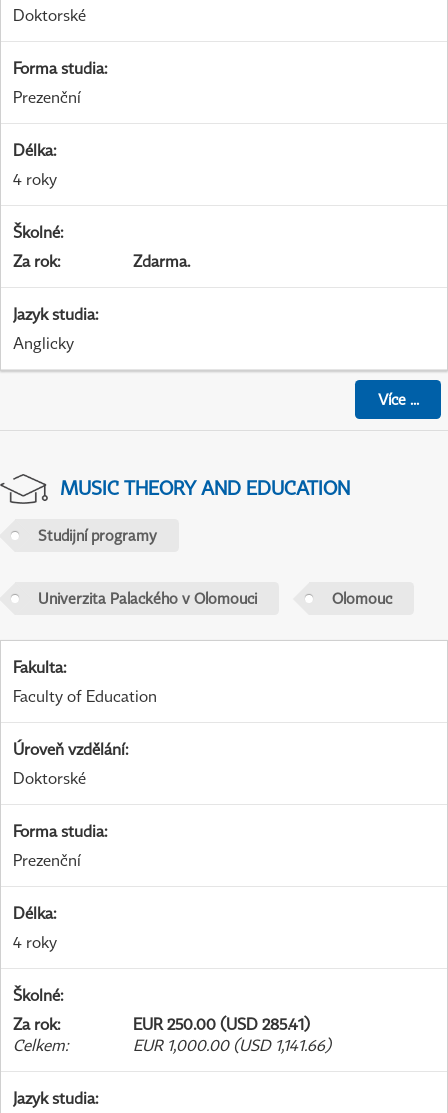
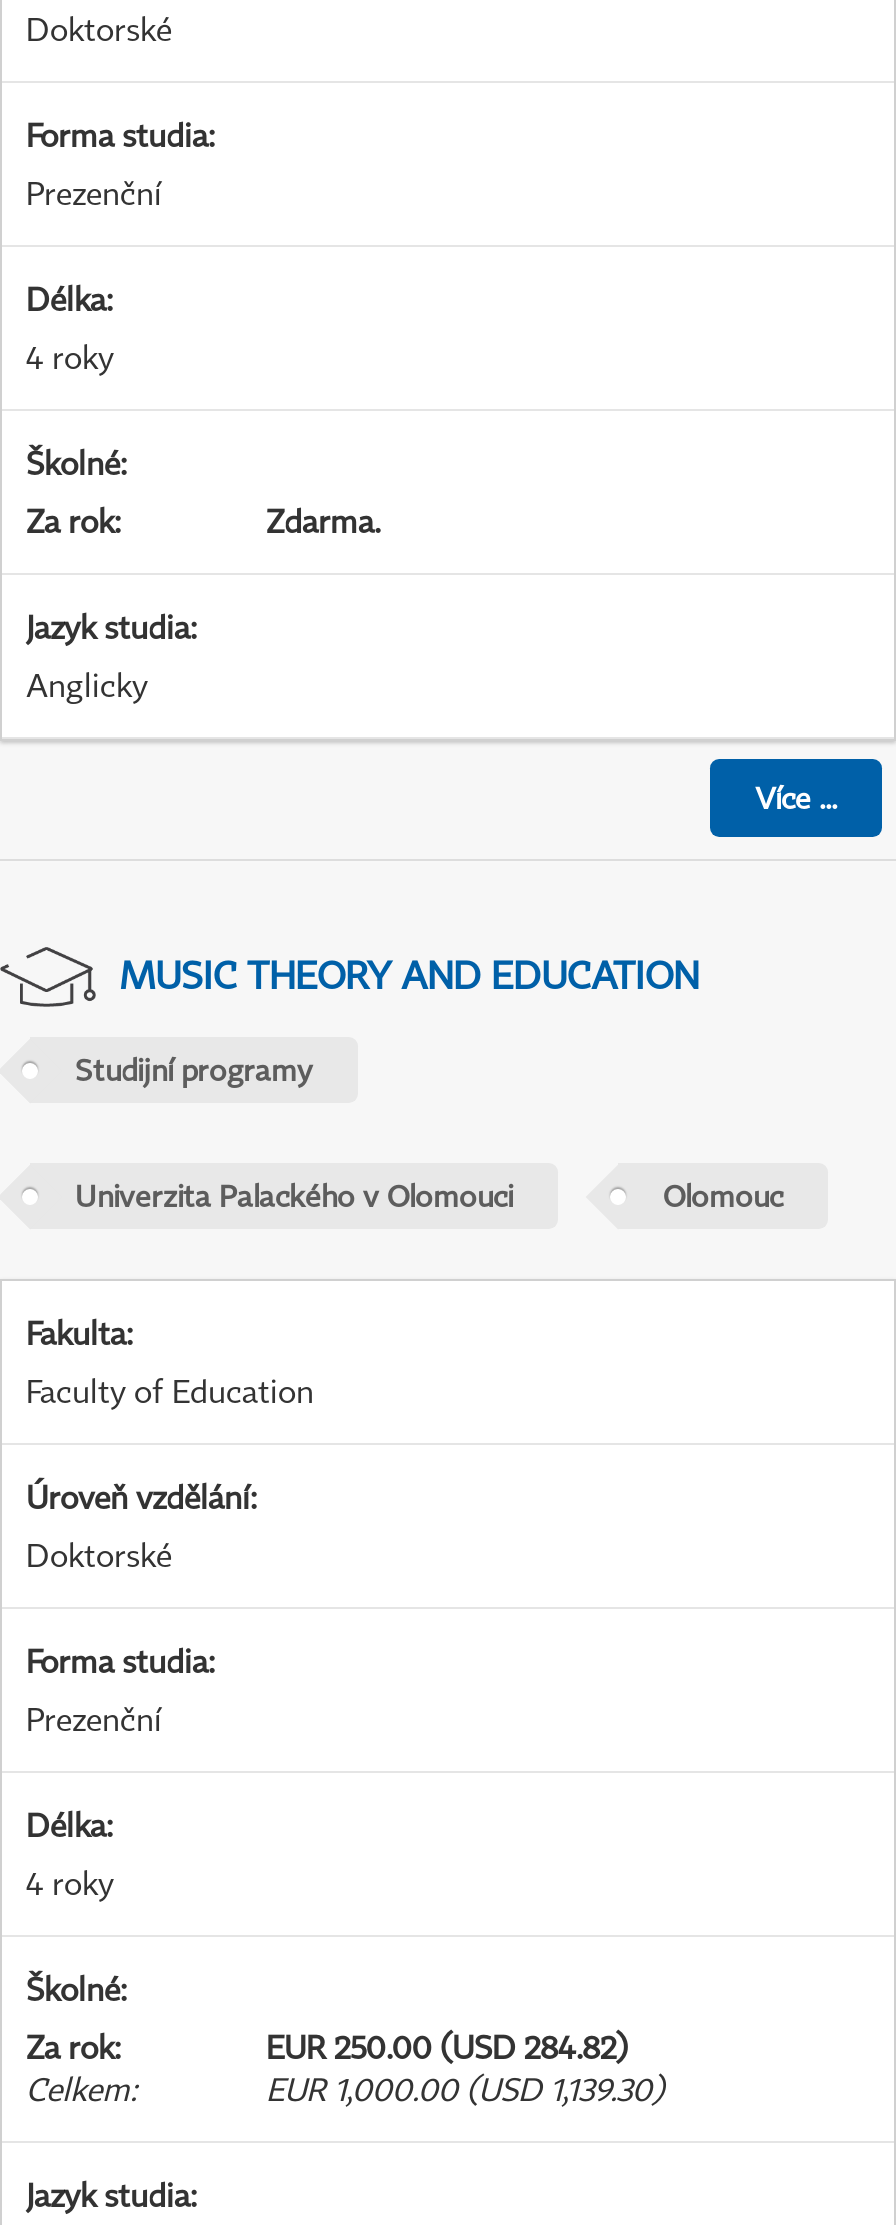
[133,1014,310,1034] EUR 250.00 (USD 285.41) -> [266,2027,628,2067] EUR 250.00 (USD 284.82)
[133,1035,331,1055] EUR 1,000.00 (USD 1,141.66) -> [266,2069,664,2109] EUR 1,000.00 (USD 1,139.30)

